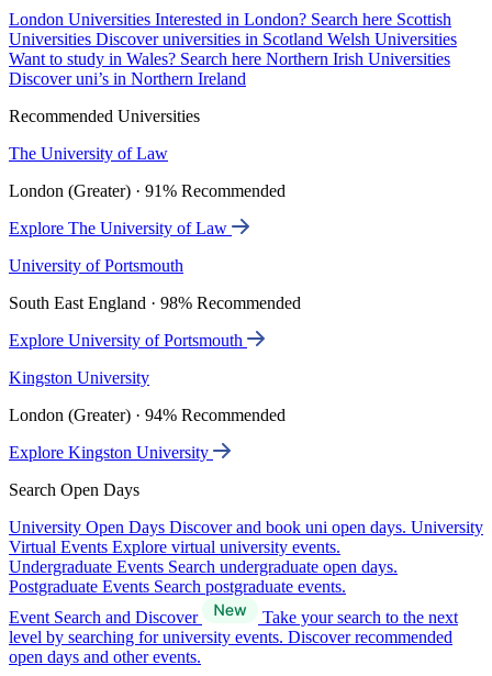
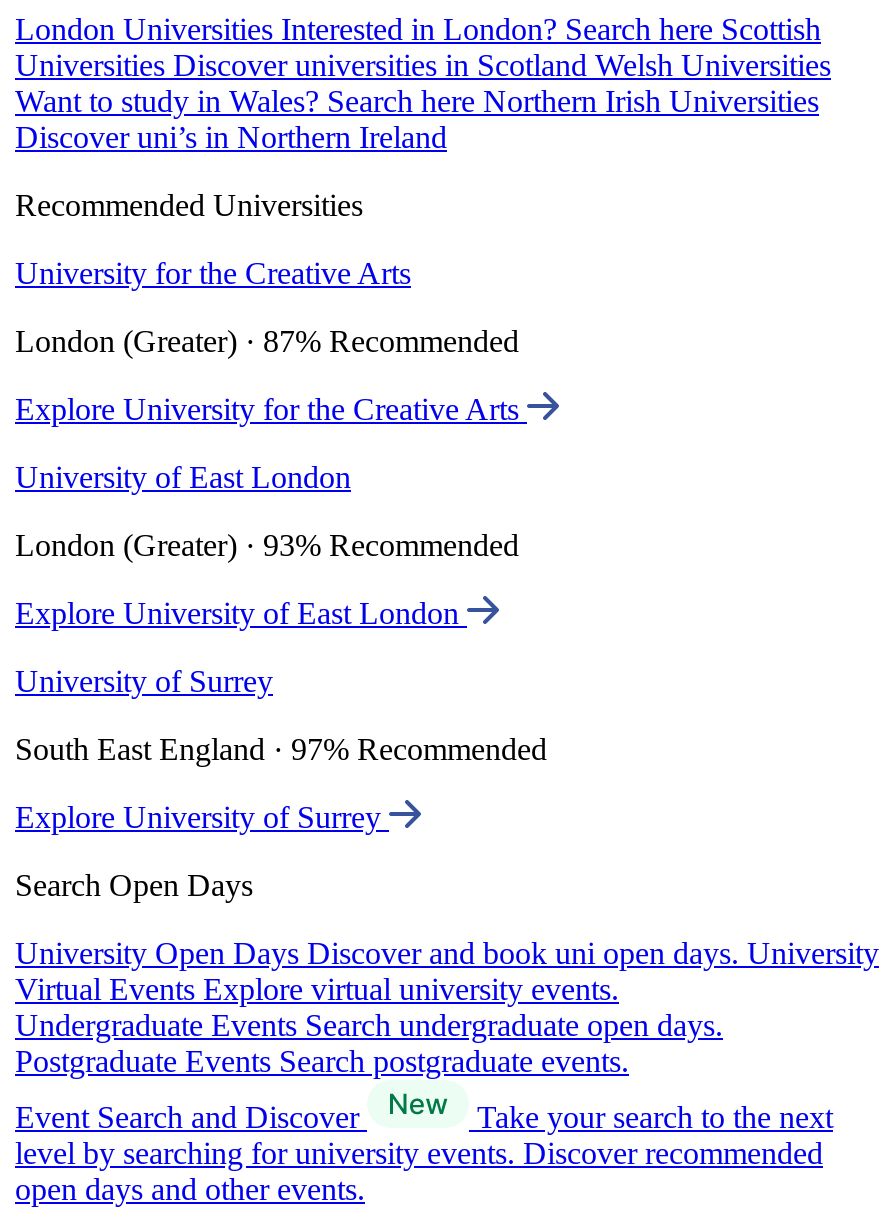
[9,144,168,163] The University of Law -> [15,256,411,290] University for the Creative Arts
[9,181,286,200] London (Greater) · 91% Recommended -> [15,324,519,358] London (Greater) · 87% Recommended
[9,219,232,238] Explore The University of Law -> [15,392,527,426] Explore University for the Creative Arts
[9,256,183,275] University of Portsmouth -> [15,460,351,494] University of East London
[9,294,301,312] South East England · 98% Recommended -> [15,528,519,562] London (Greater) · 93% Recommended
[9,331,247,350] Explore University of Portsmouth -> [15,596,467,630] Explore University of East London
[9,368,149,387] Kingston University -> [15,664,273,698] University of Surrey
[9,406,286,424] London (Greater) · 94% Recommended -> [15,732,547,766] South East England · 97% Recommended
[9,443,213,462] Explore Kingston University -> [15,800,389,834] Explore University of Surrey

